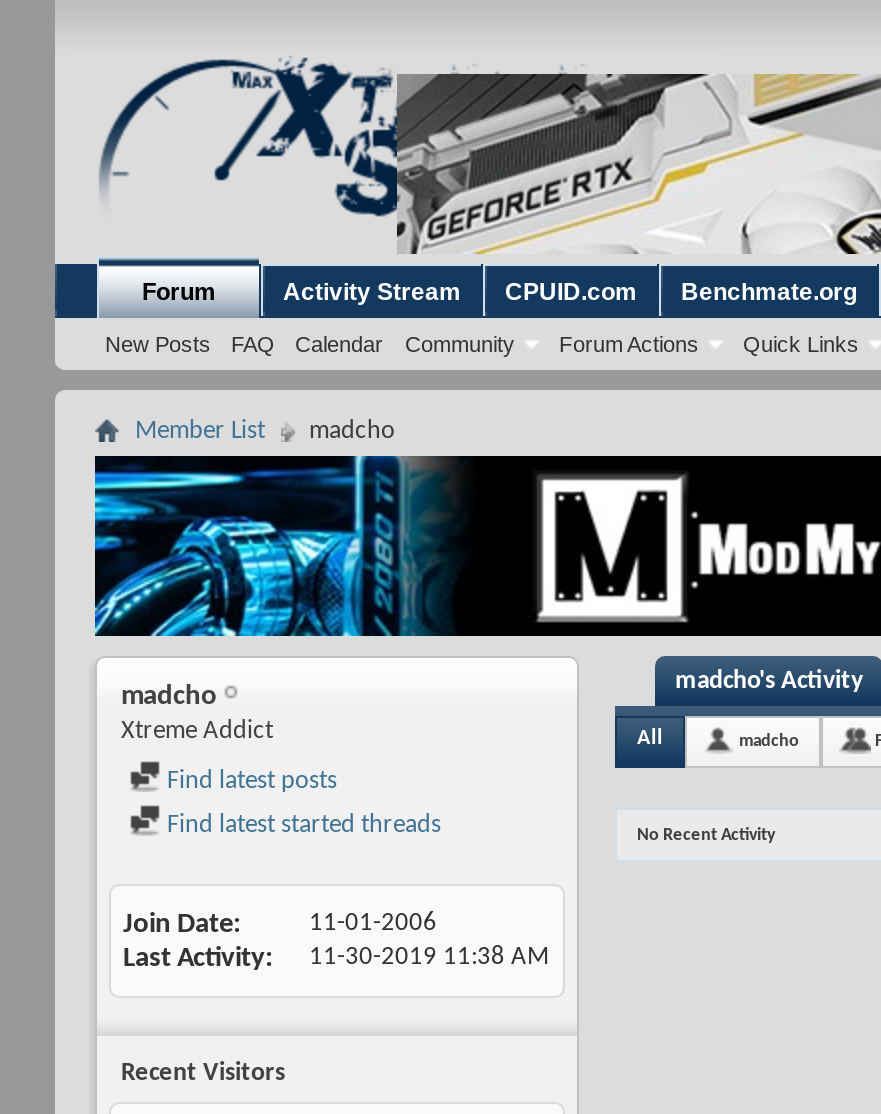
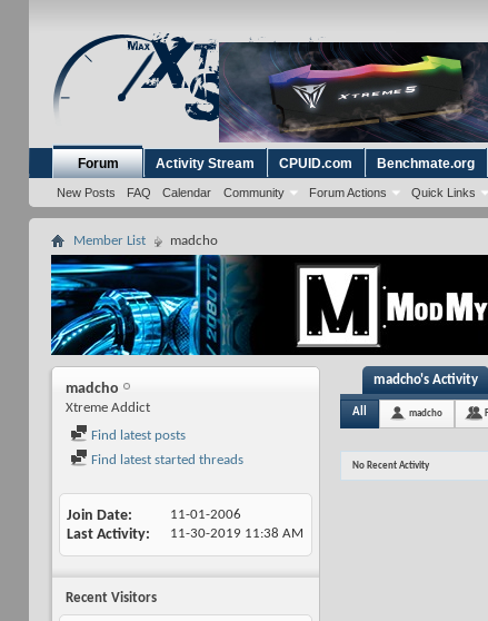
[397,74,875,254] [image] -> [219,41,485,144] [image]

